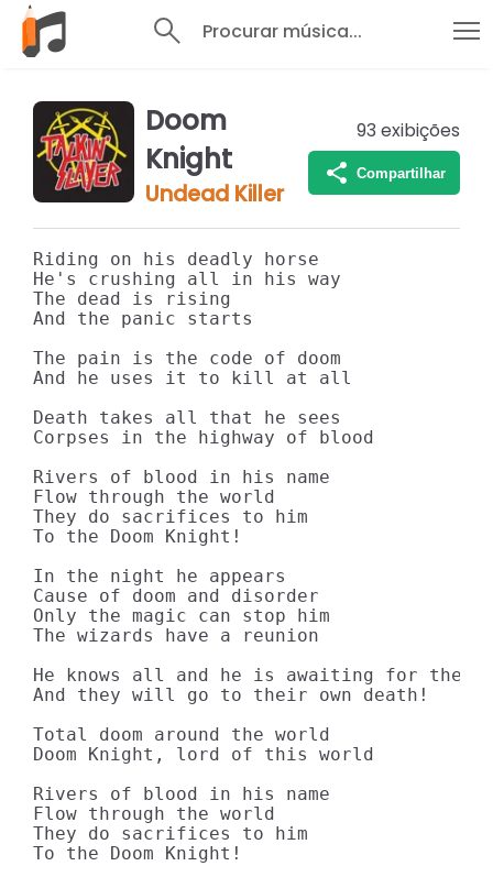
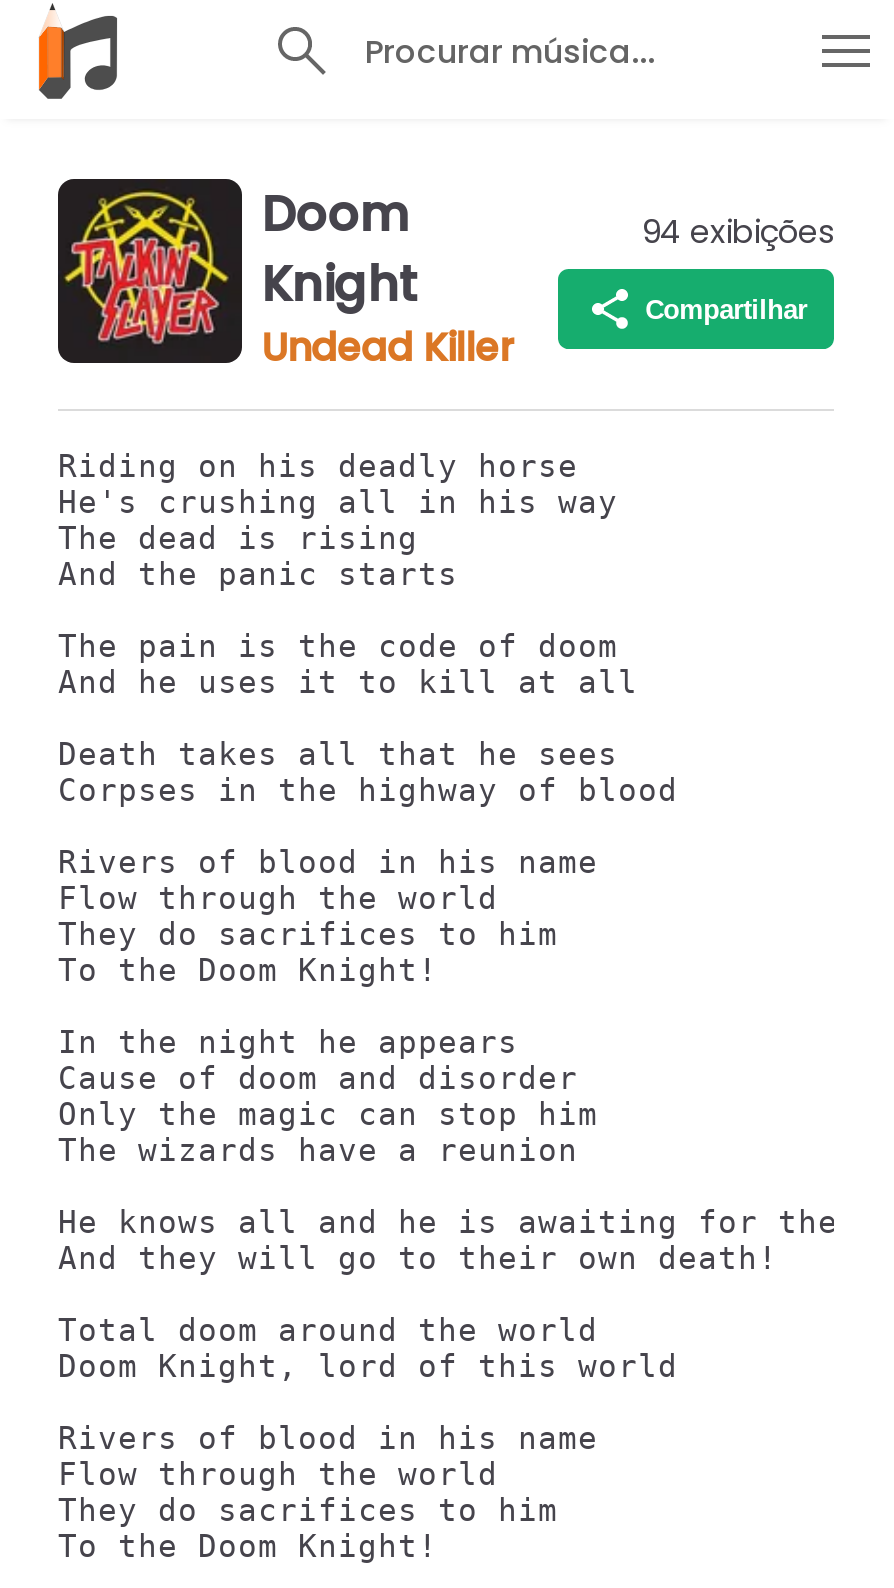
[357,117,460,143] 93 exibições -> [642,208,834,254] 94 exibições

